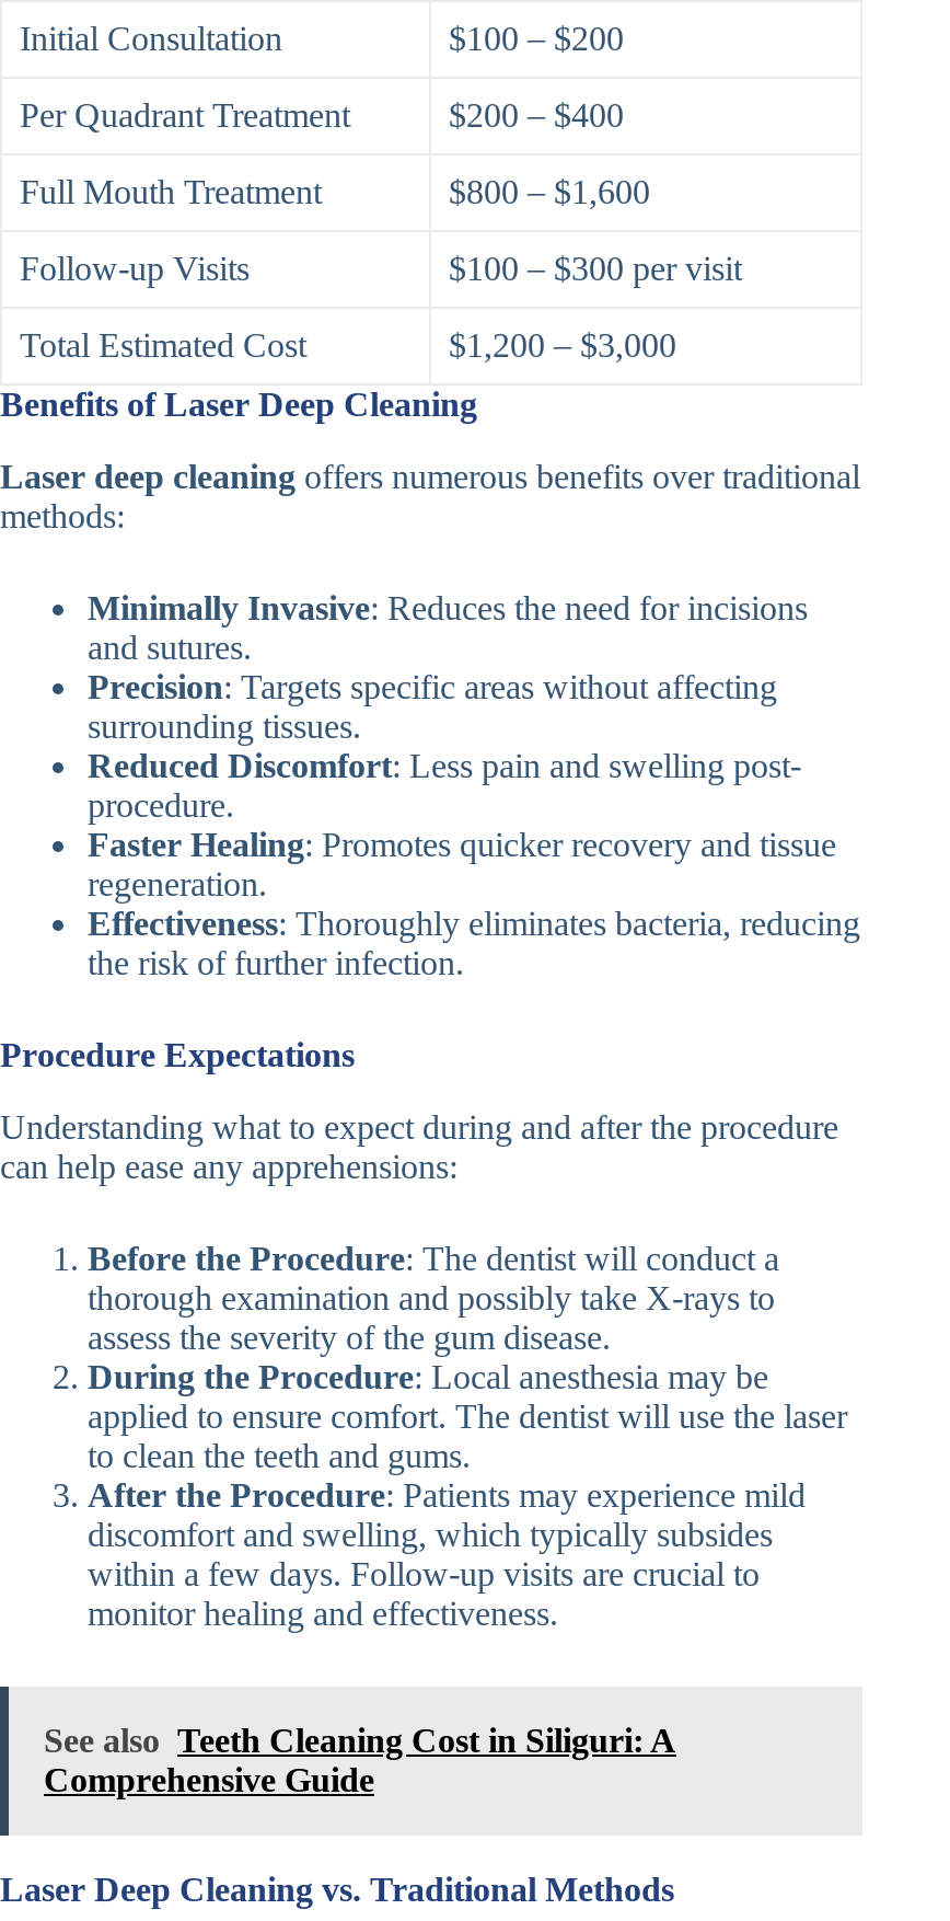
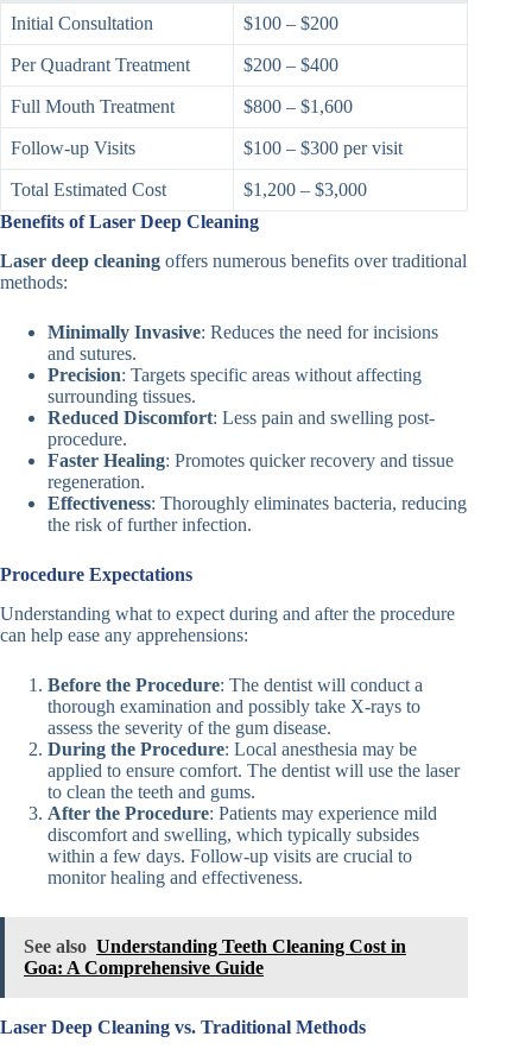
[44,1721,676,1798] See also Teeth Cleaning Cost in Siliguri: A | Comprehensive Guide -> [24,936,406,977] See also Understanding Teeth Cleaning Cost in | Goa: A Comprehensive Guide

